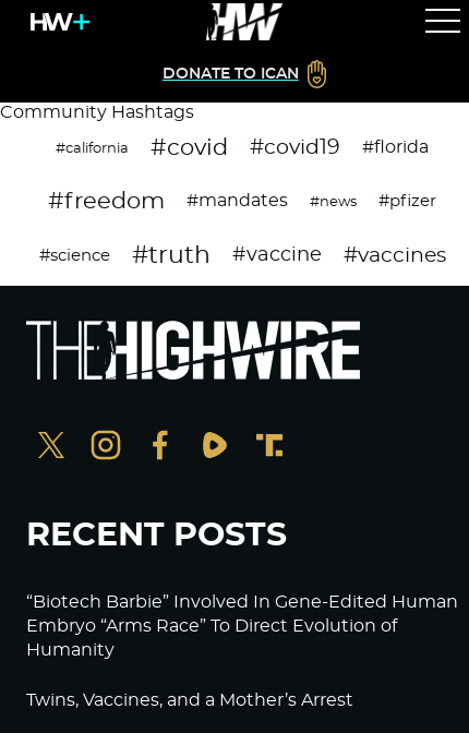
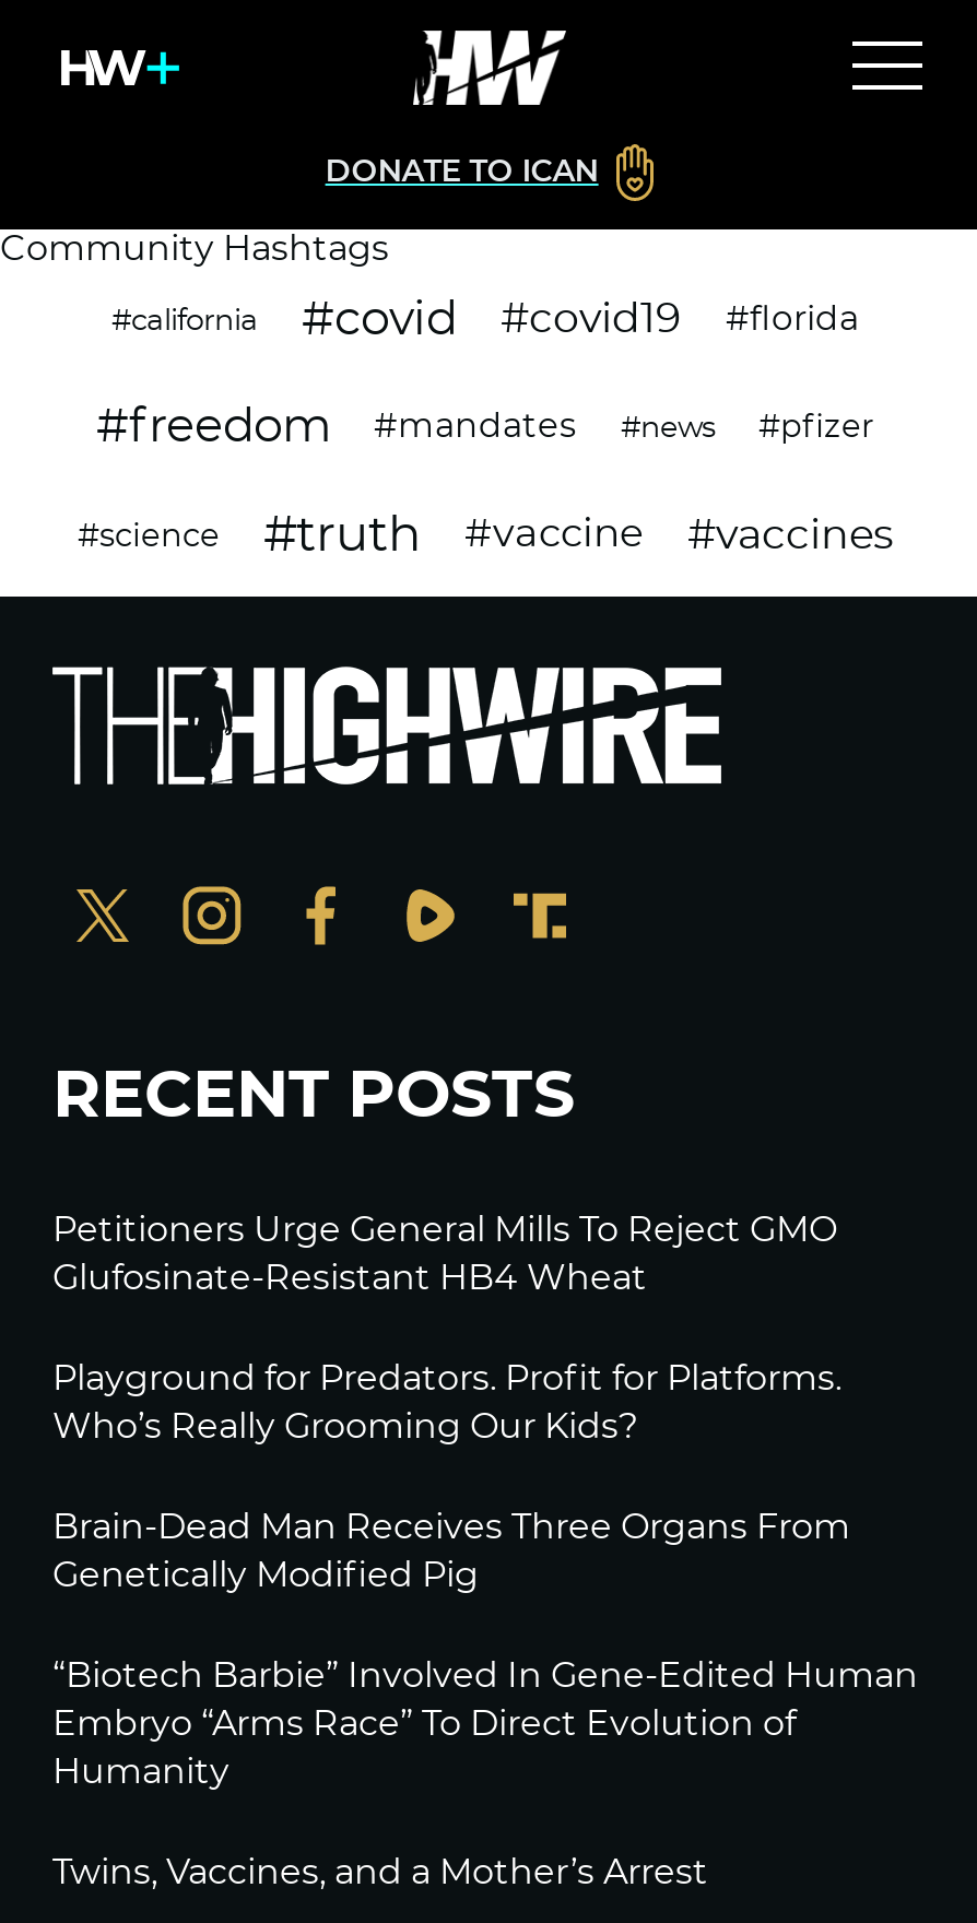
none -> [52,1213,850,1593] Petitioners Urge General Mills To Reject GMO | Glufosinate-Resistant HB4 Wheat | Playground for Predators. Profit for Platforms. | Who’s Really Grooming Our Kids? | Brain-Dead Man Receives Three Organs From | Genetically Modified Pig

